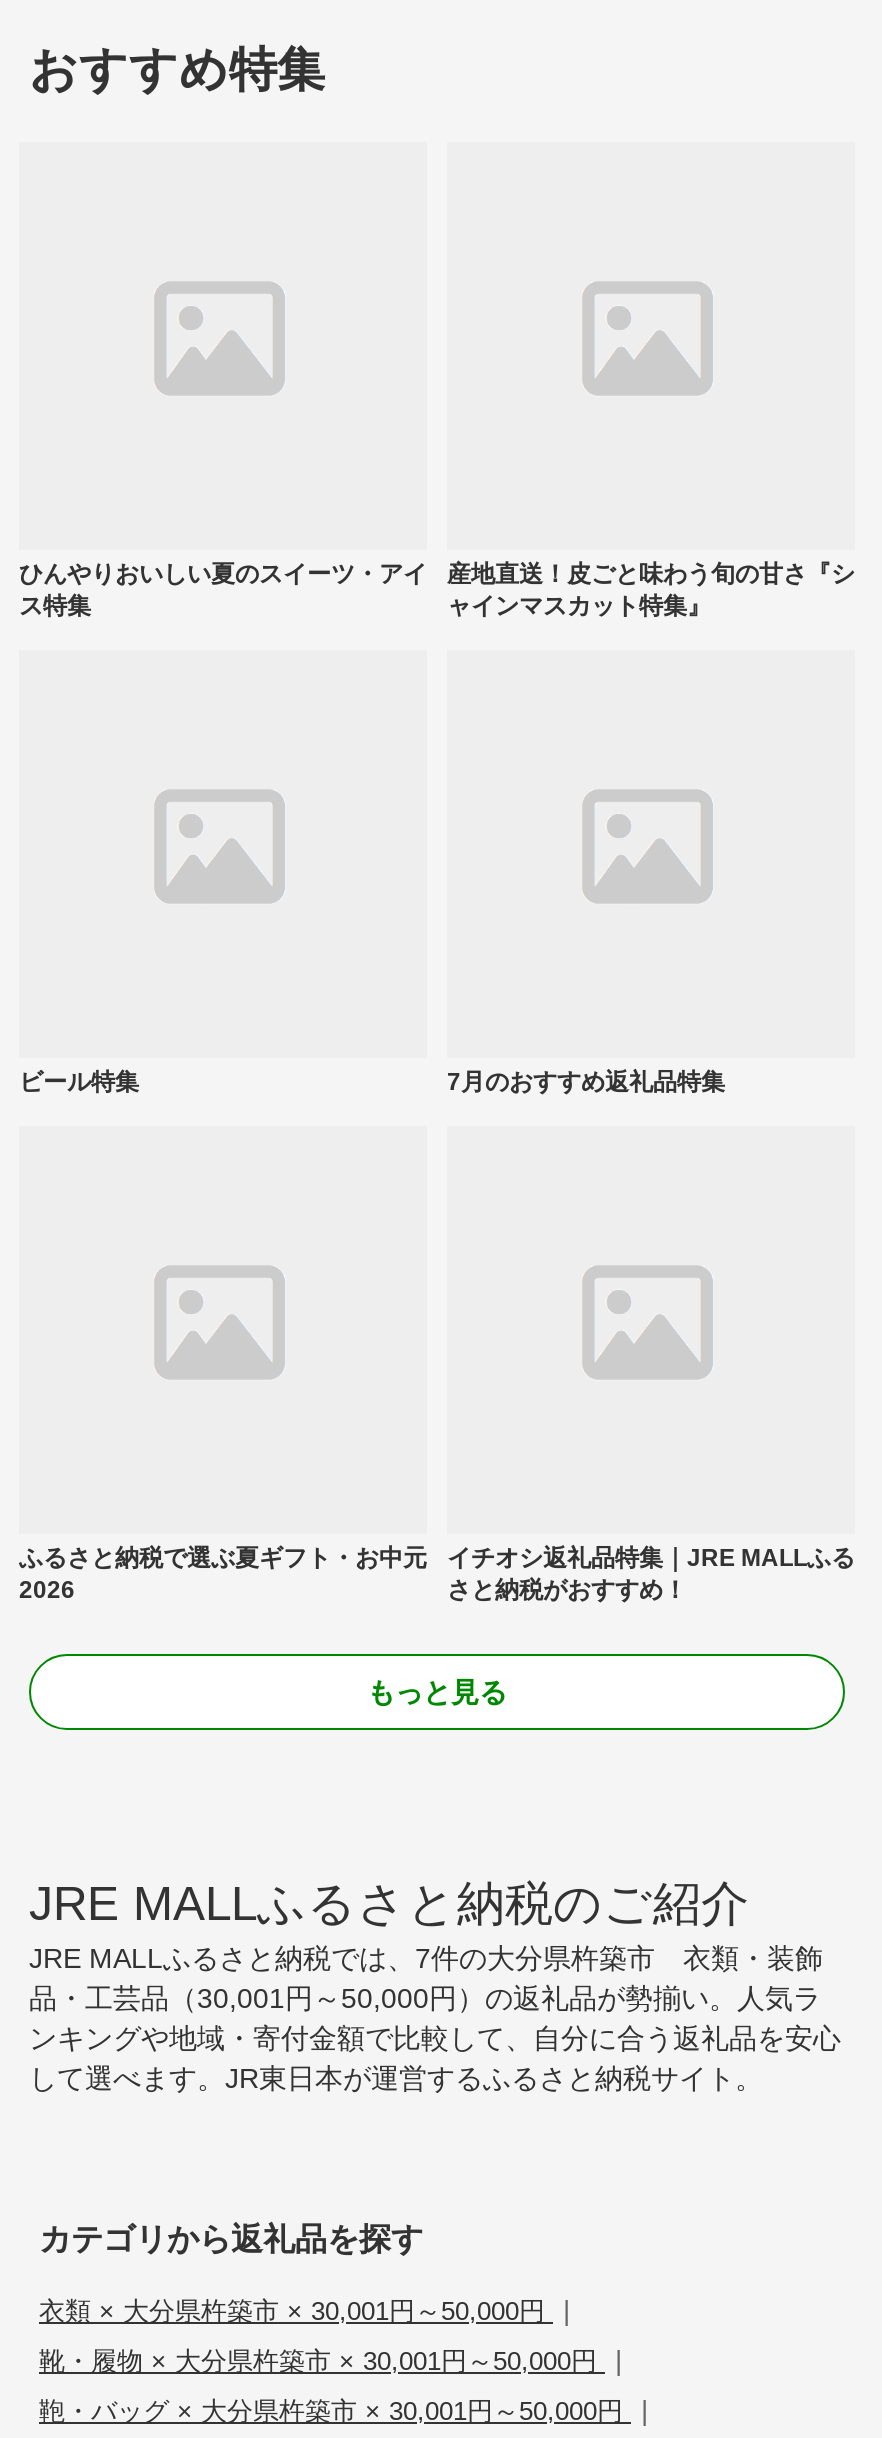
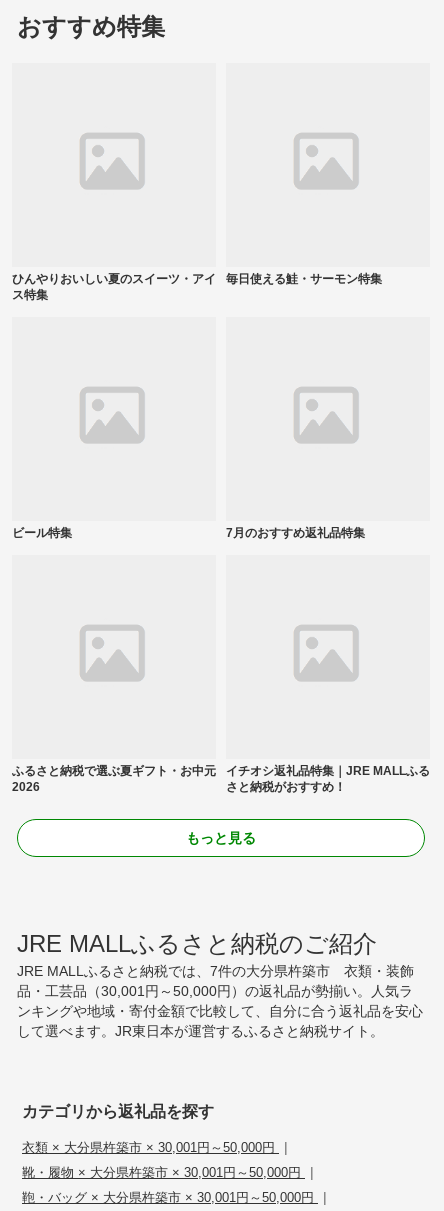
[447,559,855,619] 産地直送！皮ごと味わう旬の甘さ『シ | ャインマスカット特集』 -> [226,272,382,286] 毎日使える鮭・サーモン特集

